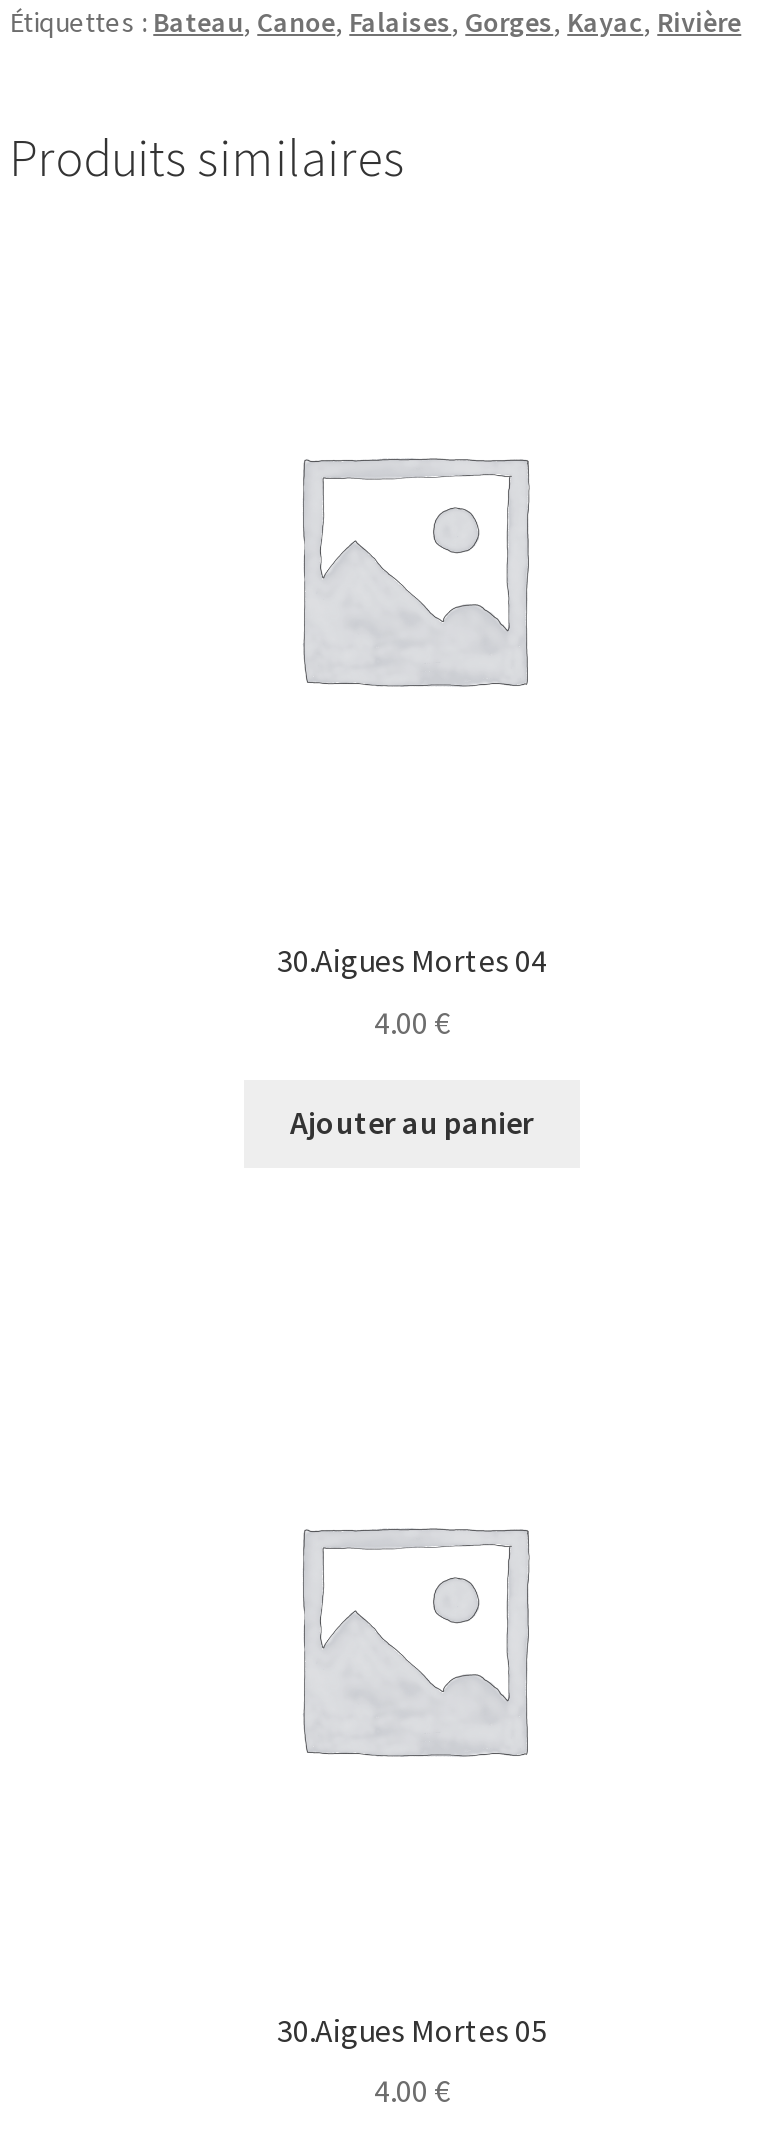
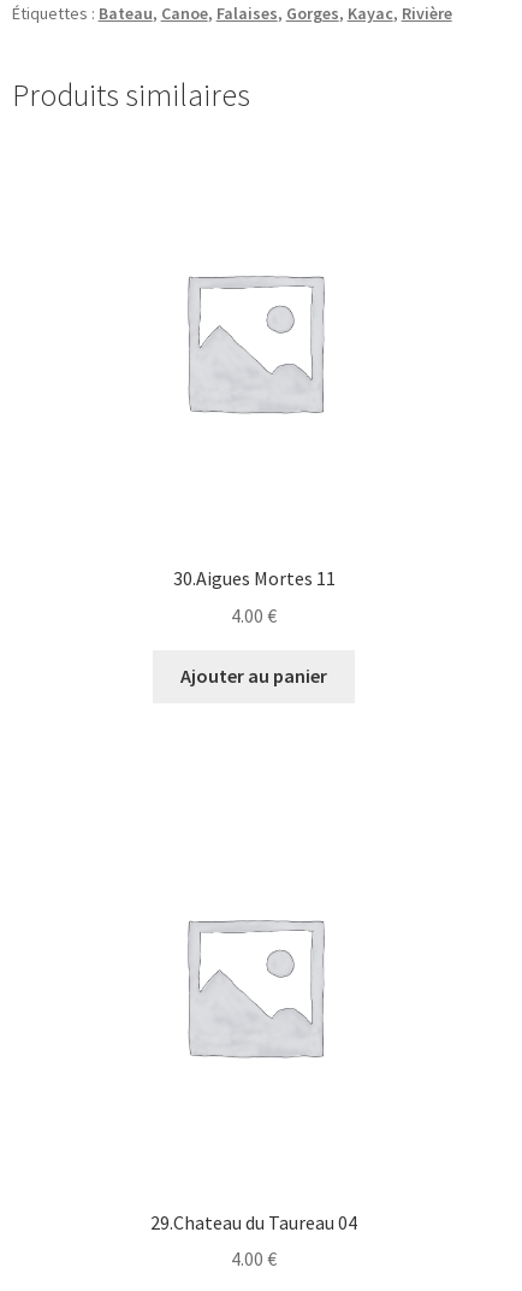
[277,940,547,980] 30.Aigues Mortes 04 -> [173,566,335,590] 30.Aigues Mortes 11
[277,2009,547,2049] 30.Aigues Mortes 05 -> [150,1210,357,1234] 29.Chateau du Taureau 04

